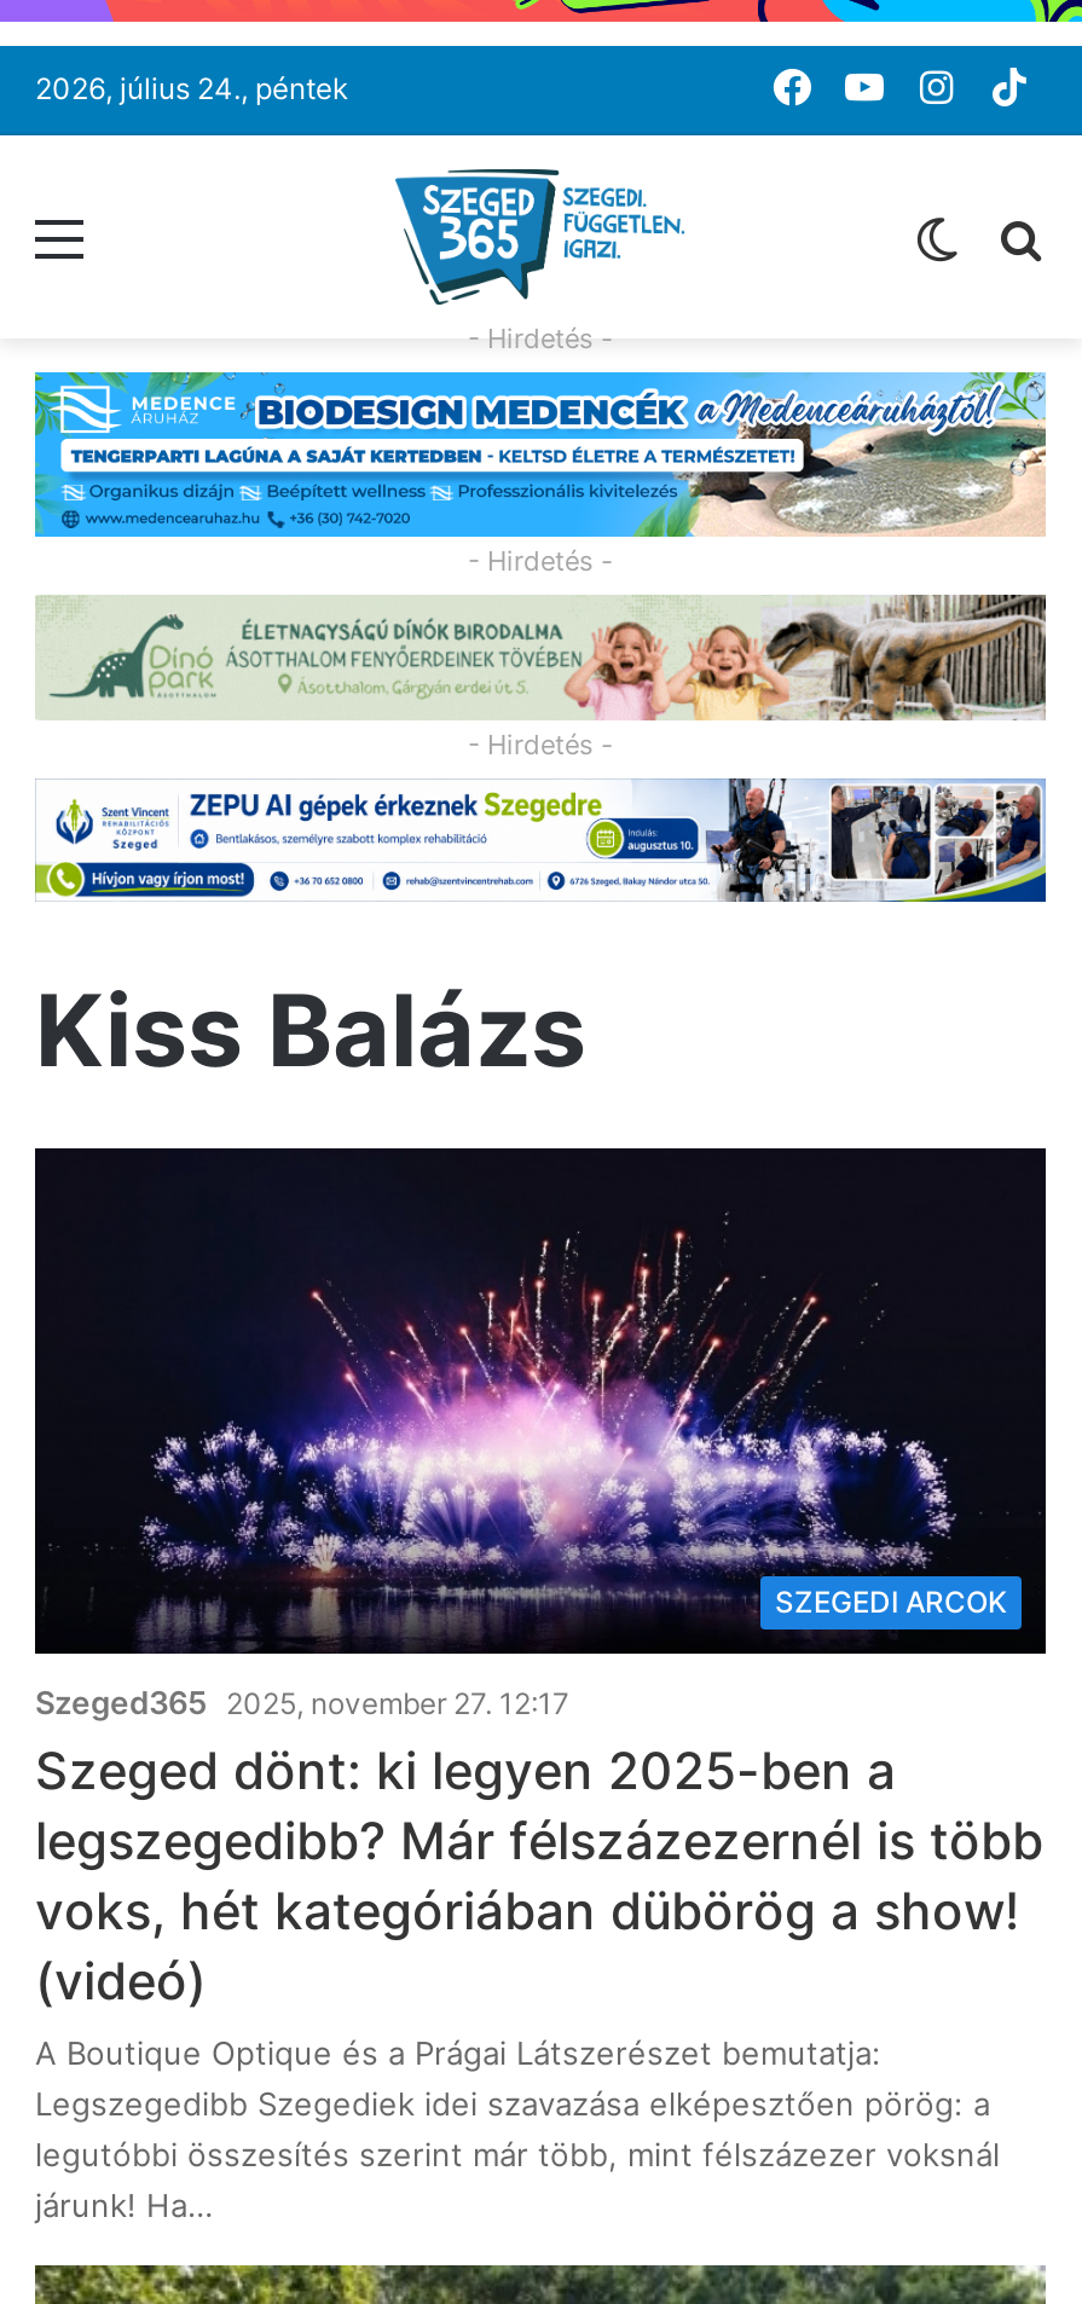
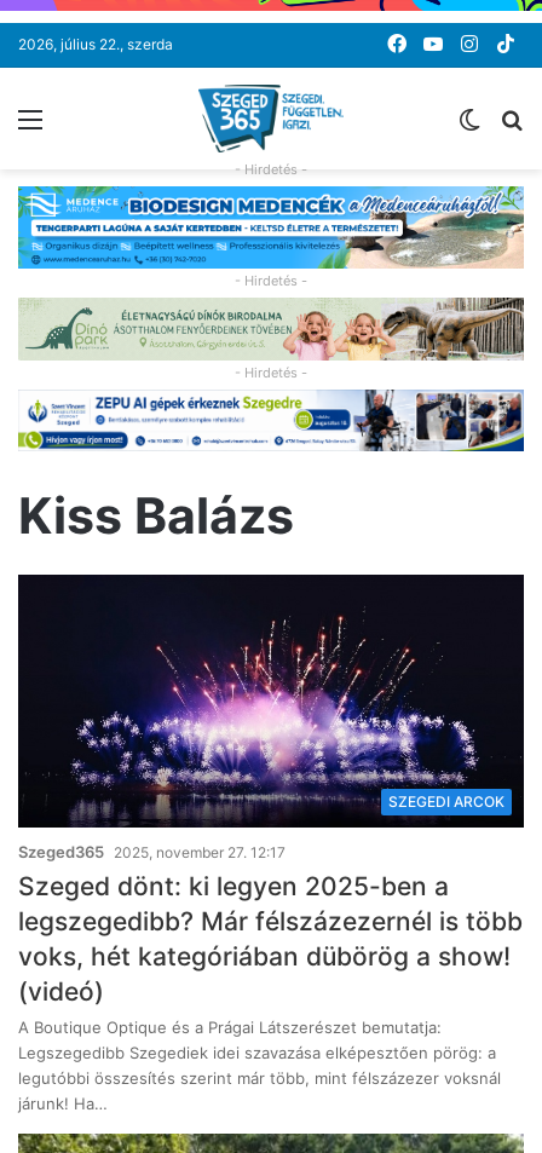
[35,70,349,106] 2026, július 24., péntek -> [18,35,173,53] 2026, július 22., szerda

